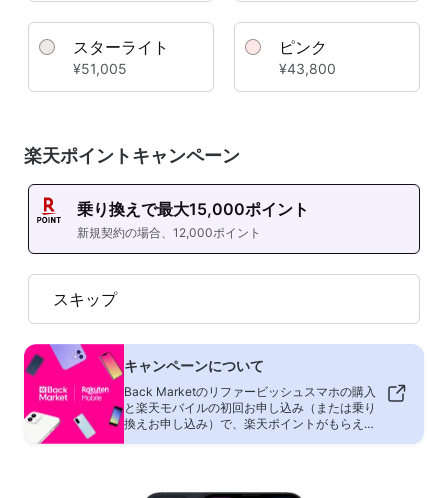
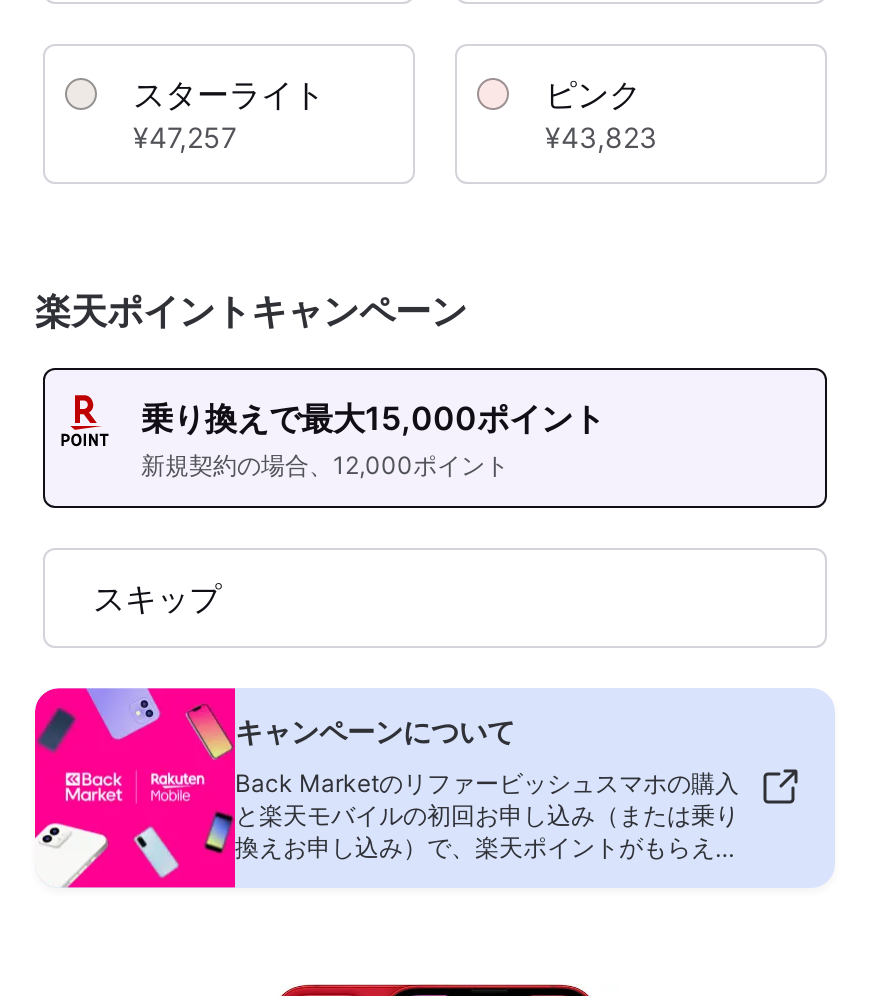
[73,60,127,77] ¥51,005 -> [133,121,237,155] ¥47,257
[279,60,336,77] ¥43,800 -> [545,121,657,155] ¥43,823

